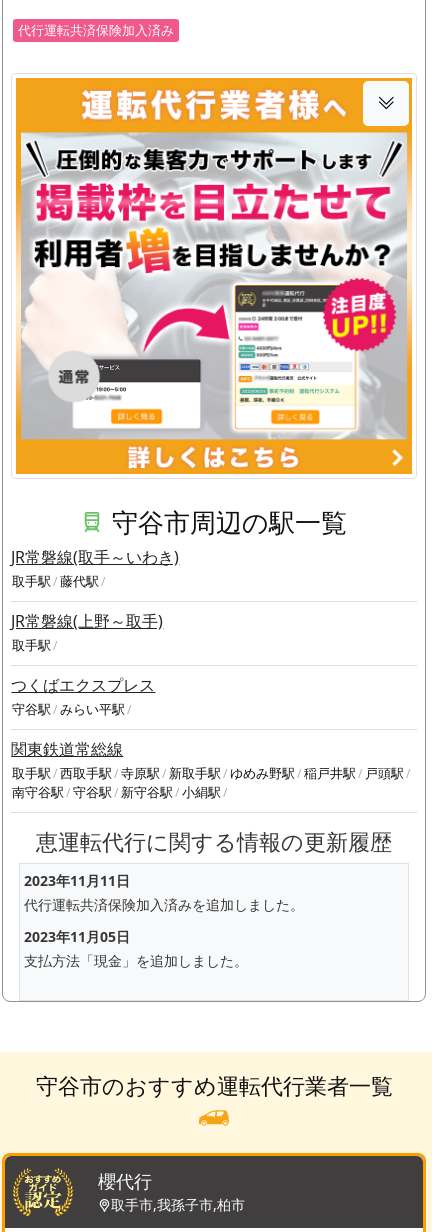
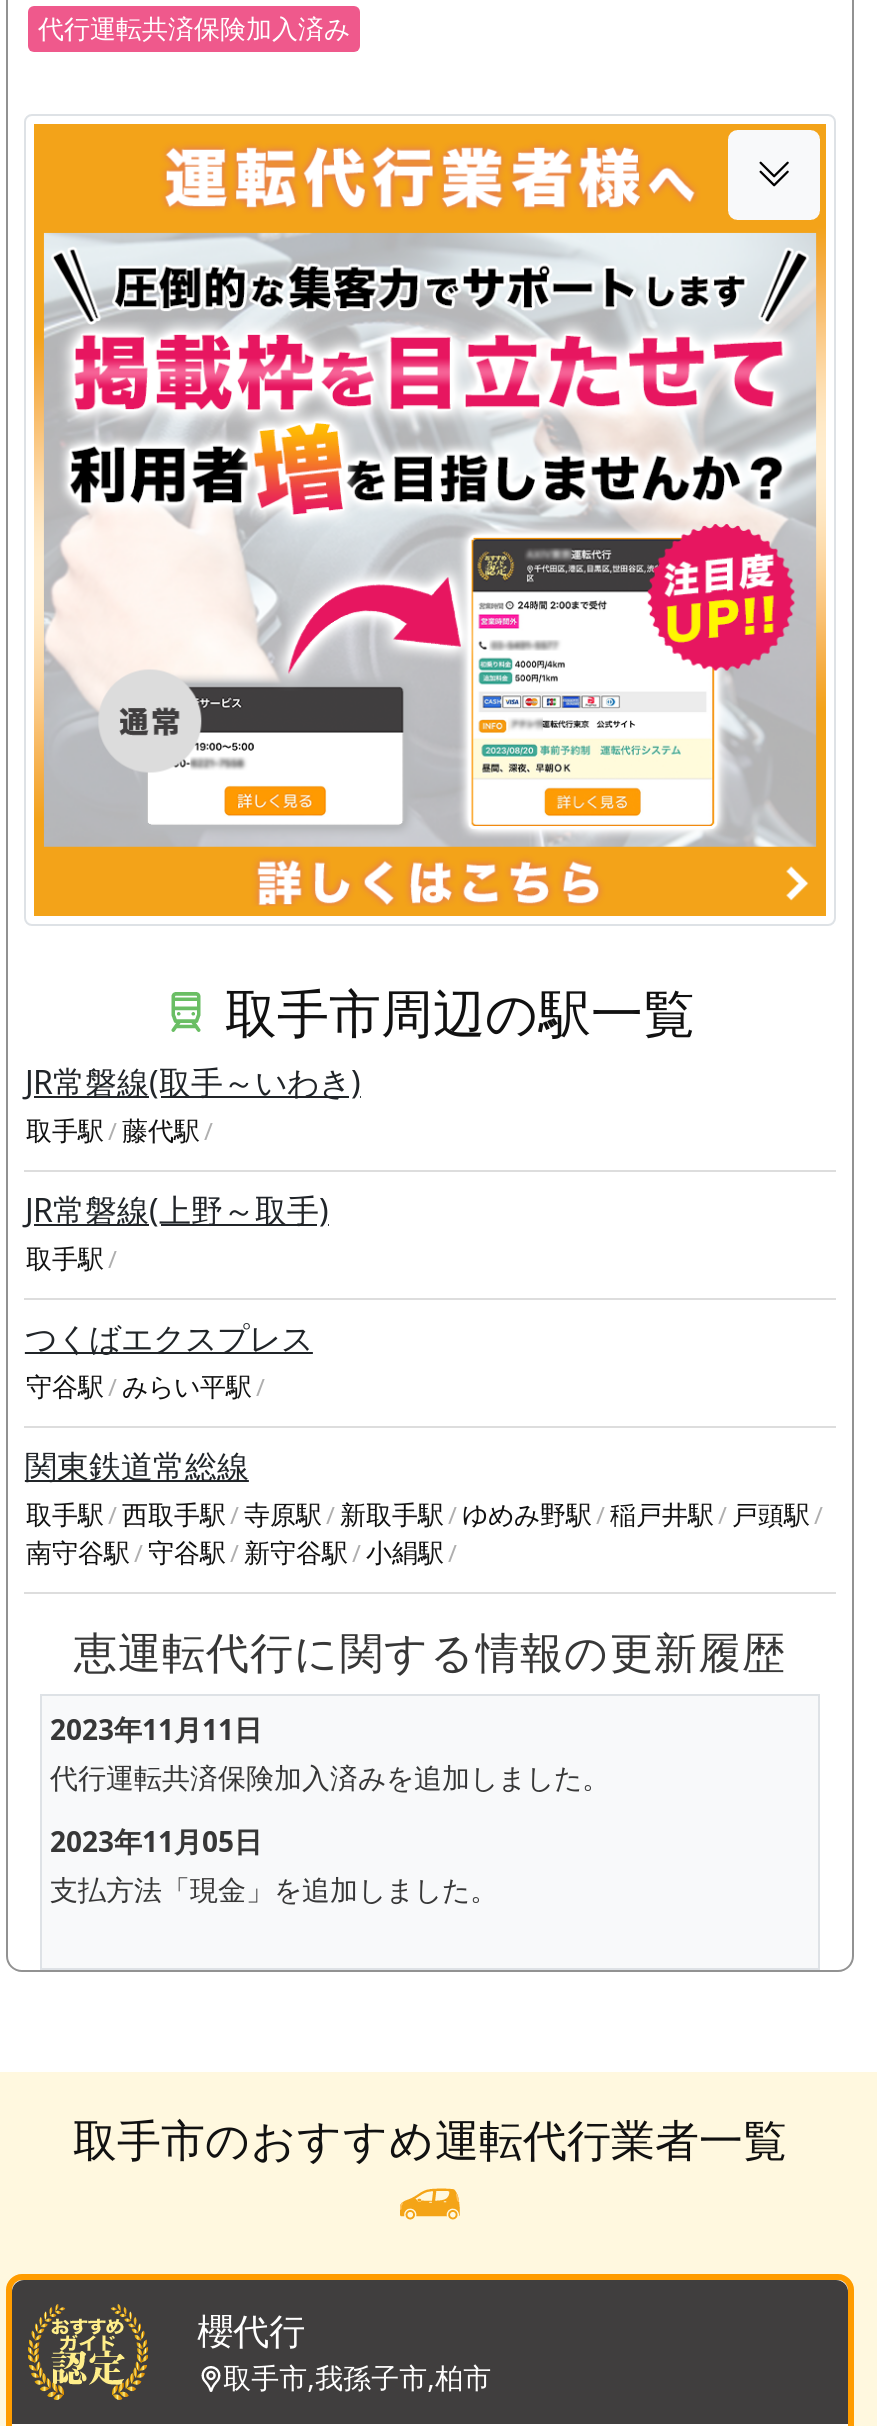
[111,504,346,540] 守谷市周辺の駅一覧 -> [225,975,695,1047] 取手市周辺の駅一覧
[35,1070,392,1100] 守谷市のおすすめ運転代行業者一覧 -> [73,2107,787,2167] 取手市のおすすめ運転代行業者一覧

